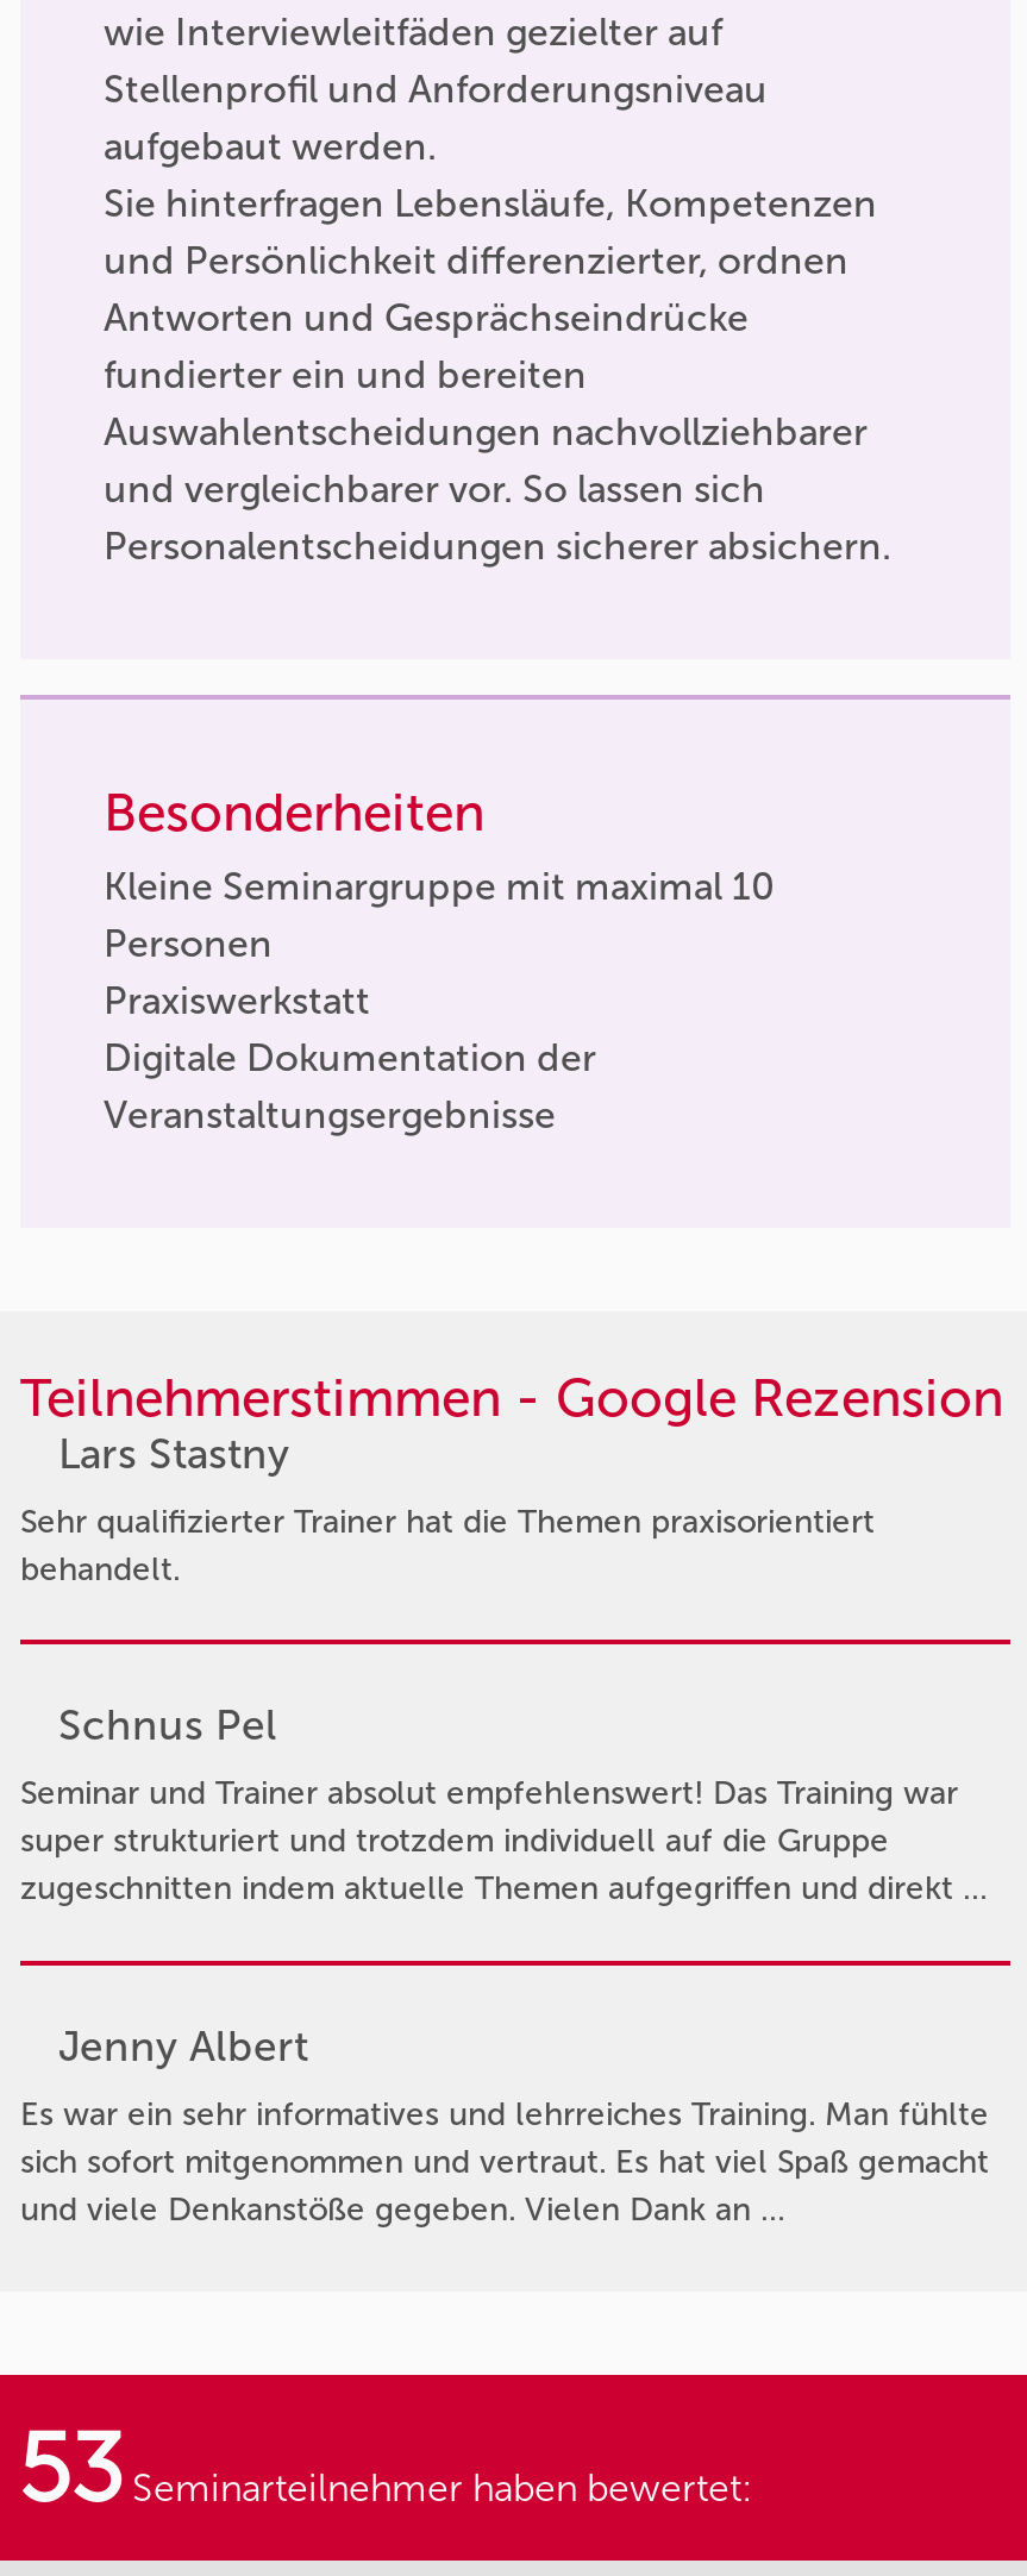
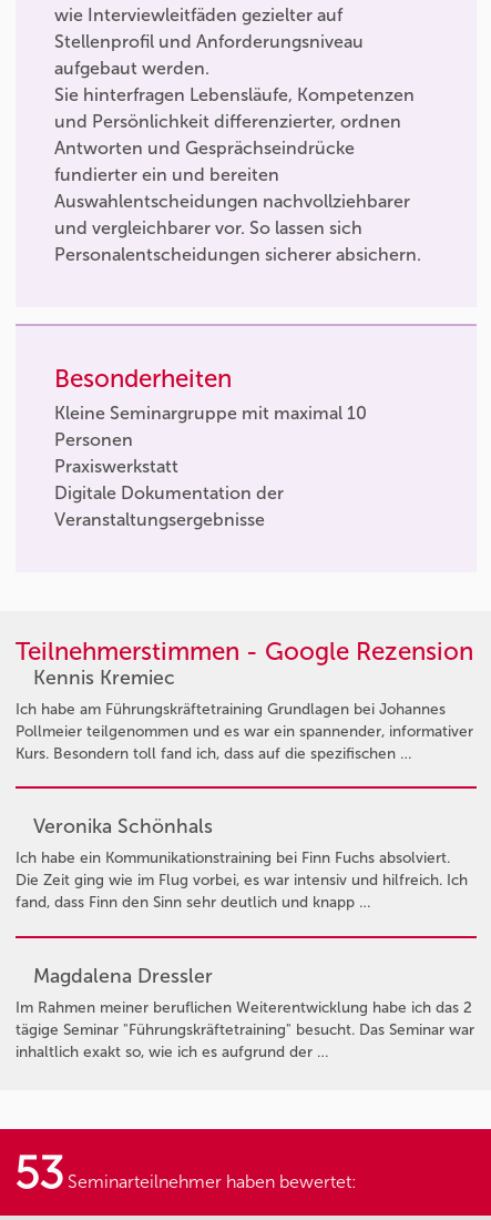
[20,1428,875,1590] Lars Stastny | Sehr qualifizierter Trainer hat die Themen praxisorientiert | behandelt. -> [16,666,473,763] Kennis Kremiec | Ich habe am Führungskräftetraining Grundlagen bei Johannes | Pollmeier teilgenommen und es war ein spannender, informativer | Kurs. Besondern toll fand ich, dass auf die spezifischen …
[20,1700,987,1909] Schnus Pel | Seminar und Trainer absolut empfehlenswert! Das Training war | super strukturiert und trotzdem individuell auf die Gruppe | zugeschnitten indem aktuelle Themen aufgegriffen und direkt … -> [16,814,468,912] Veronika Schönhals | Ich habe ein Kommunikationstraining bei Finn Fuchs absolviert. | Die Zeit ging wie im Flug vorbei, es war intensiv und hilfreich. Ich | fand, dass Finn den Sinn sehr deutlich und knapp …
[20,2019,989,2229] Jenny Albert | Es war ein sehr informatives und lehrreiches Training. Man fühlte | sich sofort mitgenommen und vertraut. Es hat viel Spaß gemacht | und viele Denkanstöße gegeben. Vielen Dank an … -> [16,963,474,1061] Magdalena Dressler | Im Rahmen meiner beruflichen Weiterentwicklung habe ich das 2 | tägige Seminar "Führungskräftetraining" besucht. Das Seminar war | inhaltlich exakt so, wie ich es aufgrund der …

